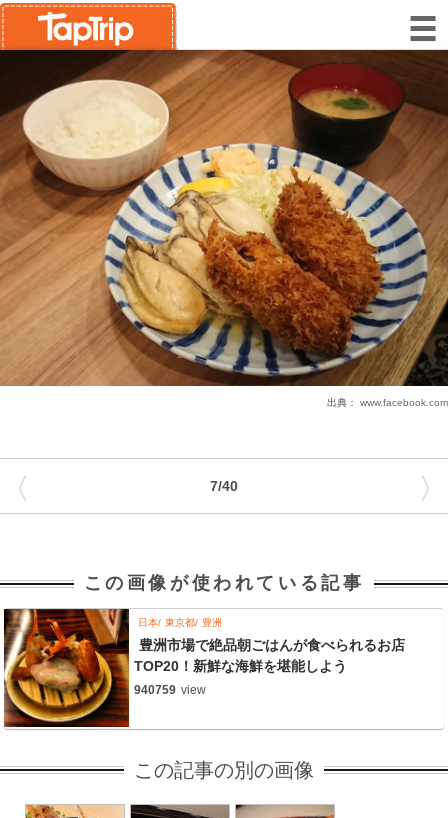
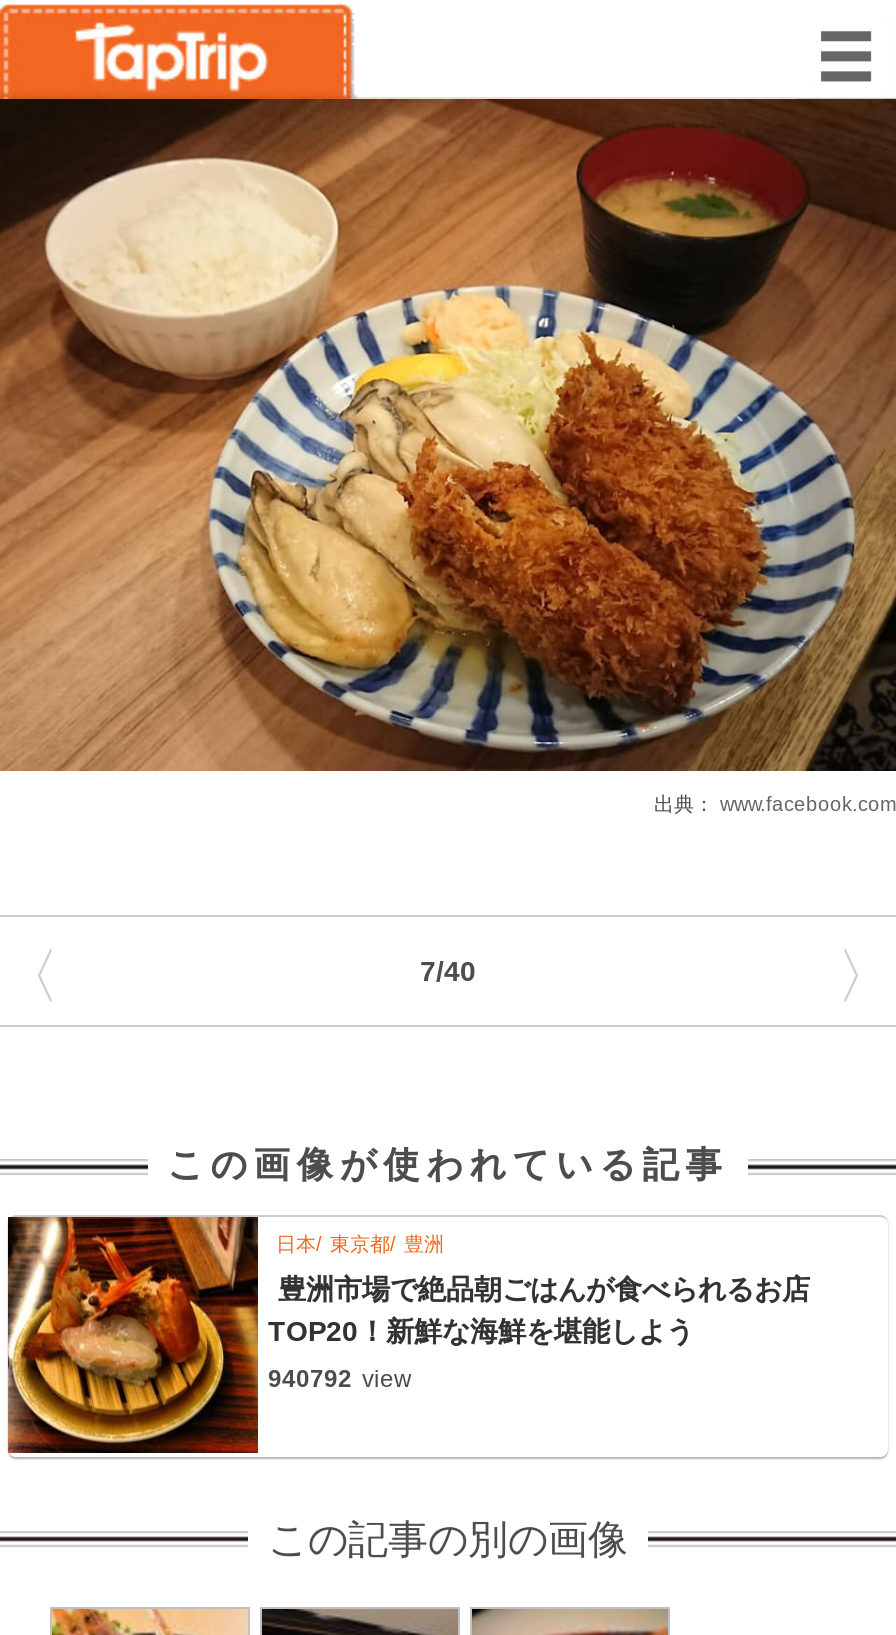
[134,683,206,697] 940759 view -> [268,1365,412,1393] 940792 view

